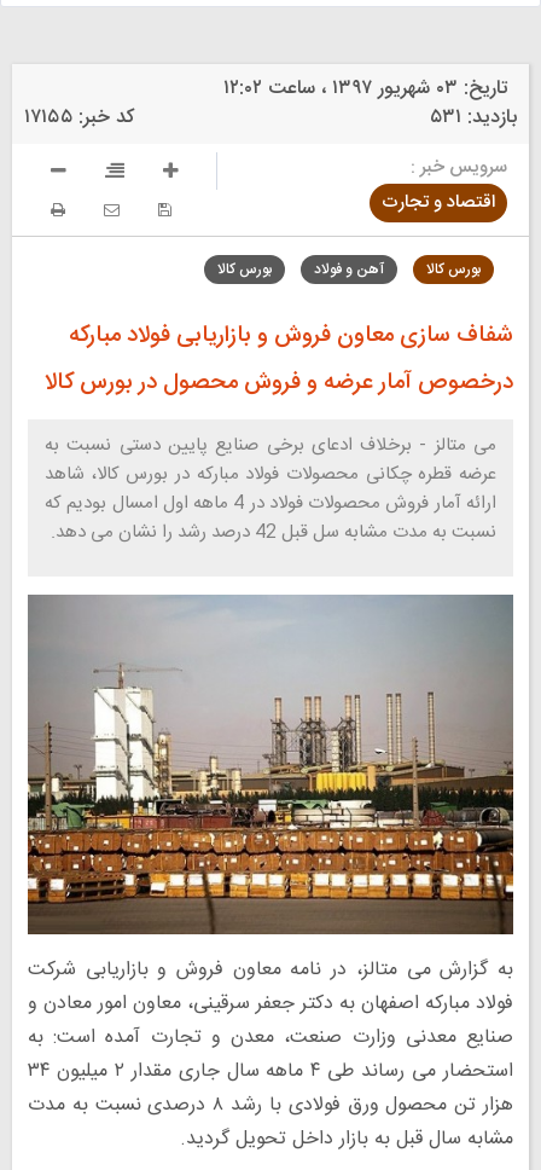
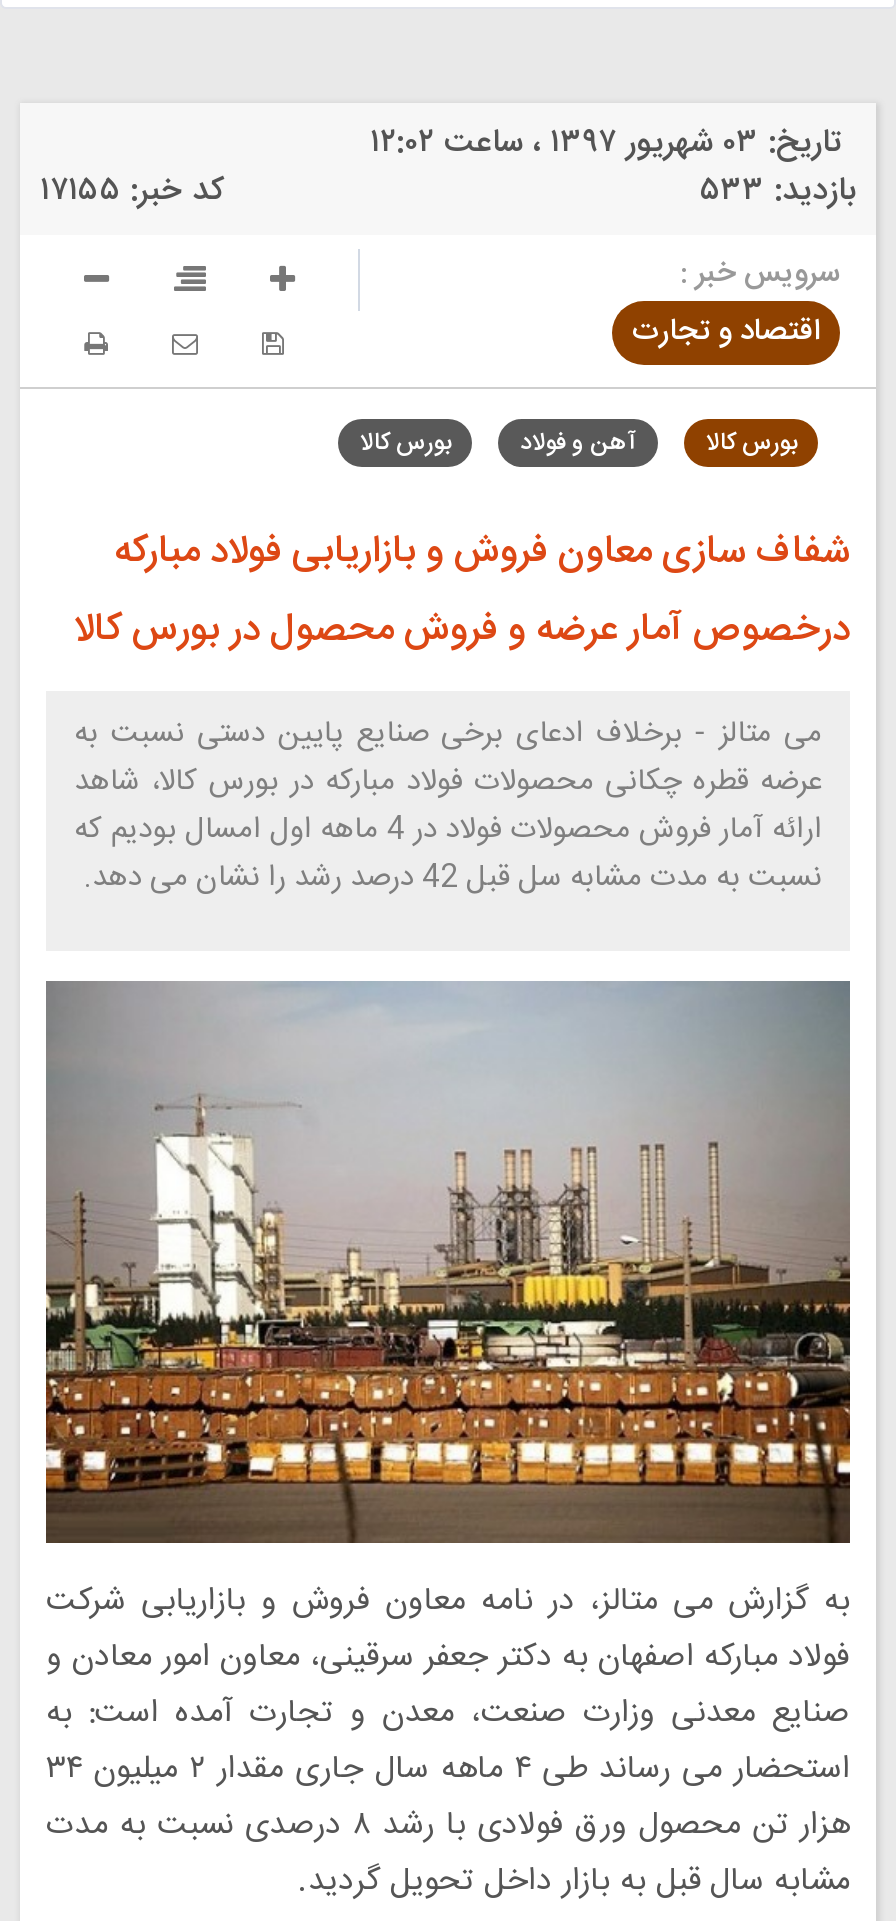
[430,102,517,134] بازدید: ۵۳۱ -> [700,165,856,219] بازدید: ۵۳۳

